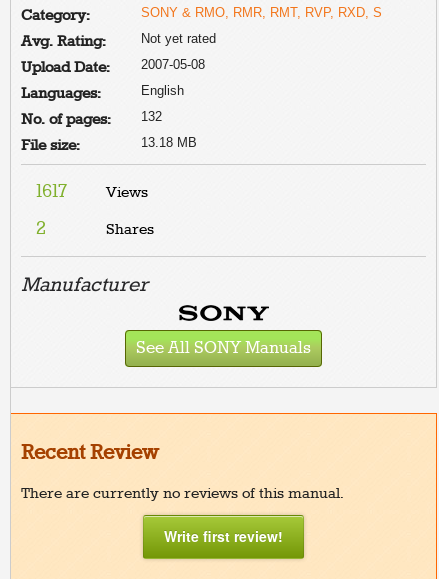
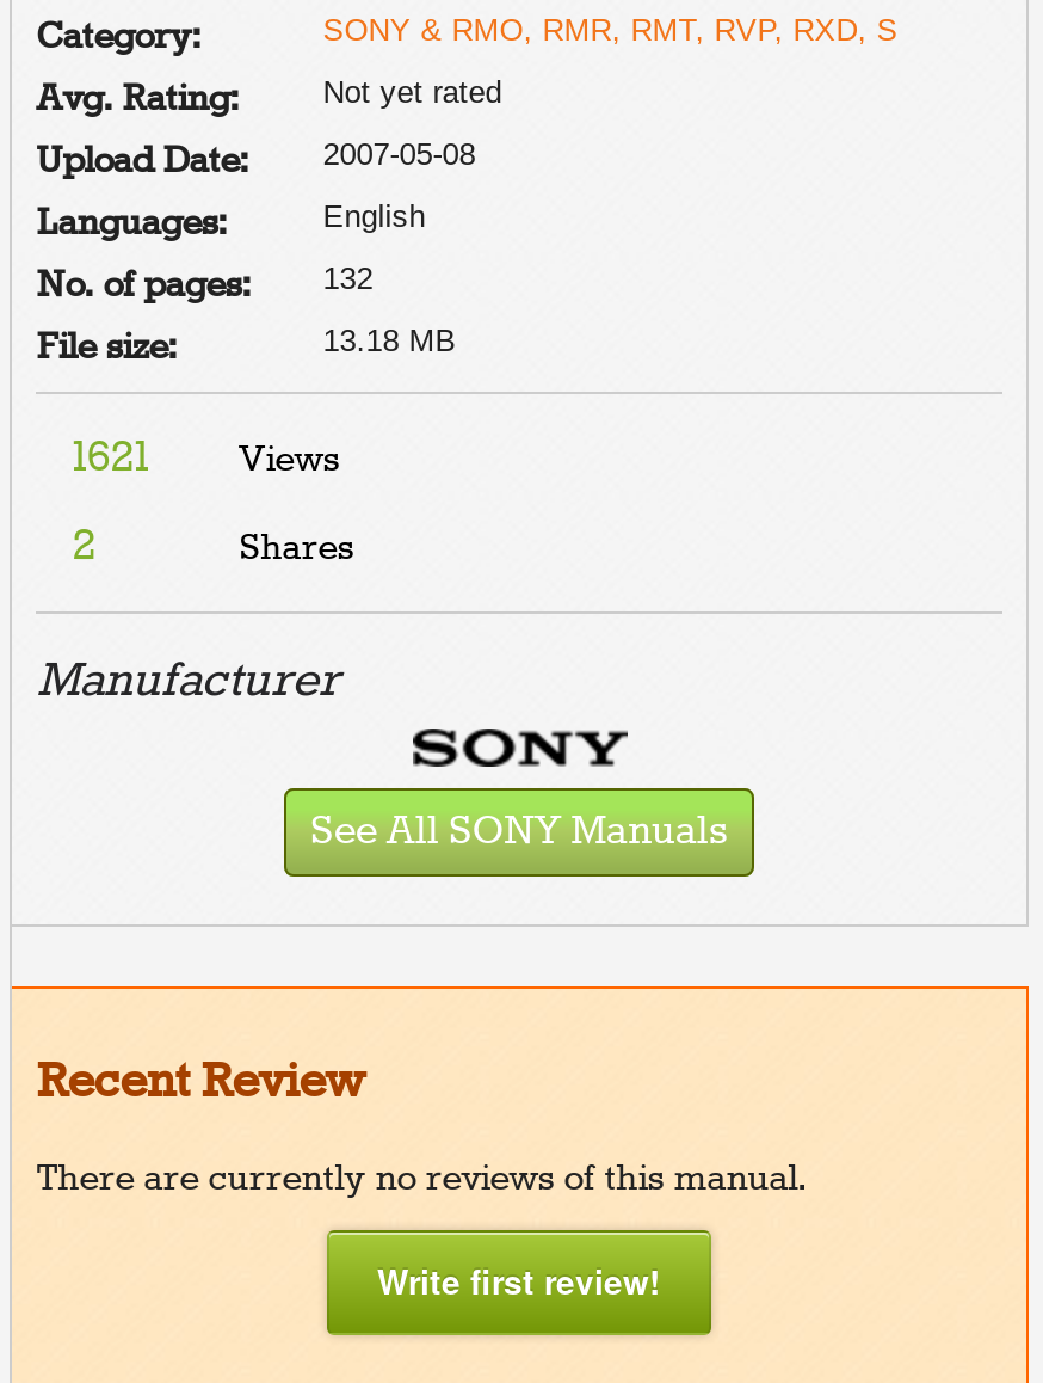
[36,180,67,202] 1617 -> [72,431,148,484] 1621

